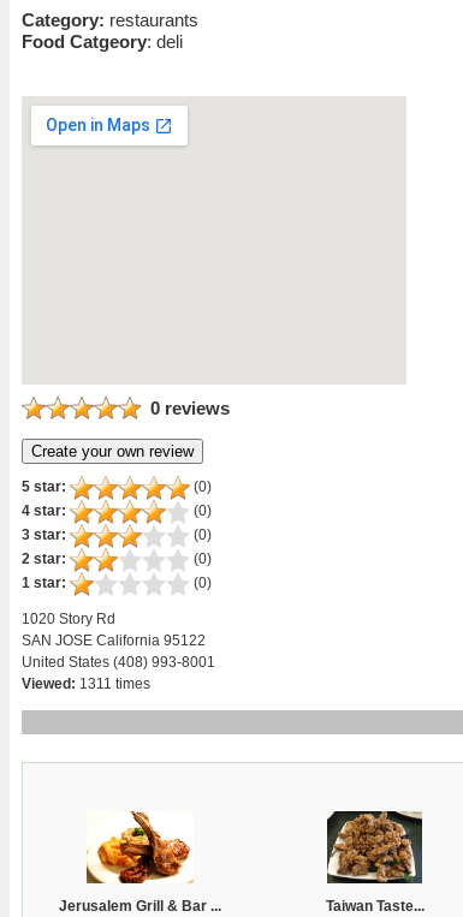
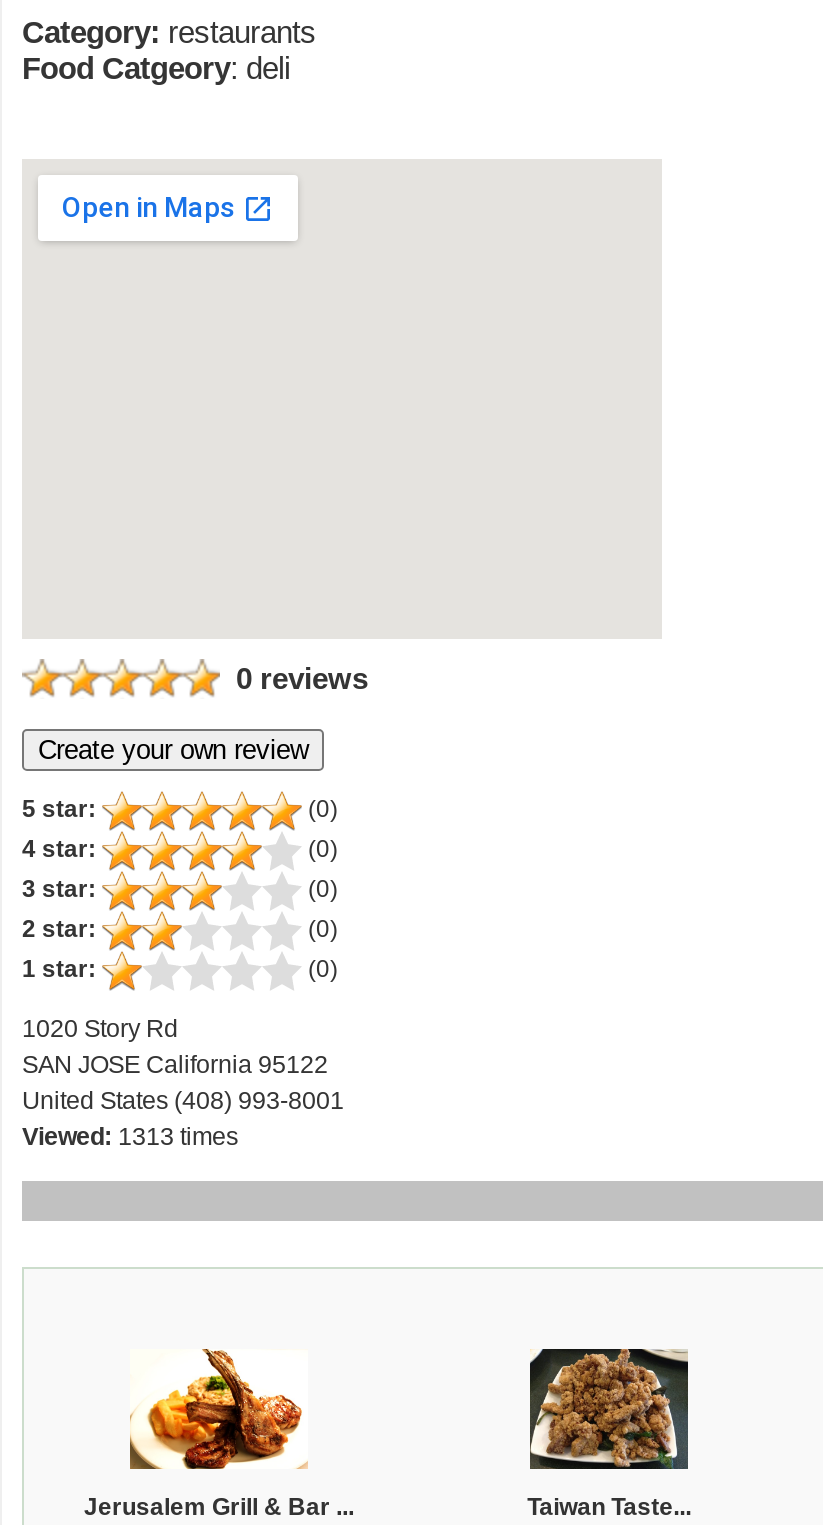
[22,675,150,692] Viewed: 1311 times -> [22,1123,238,1151] Viewed: 1313 times

